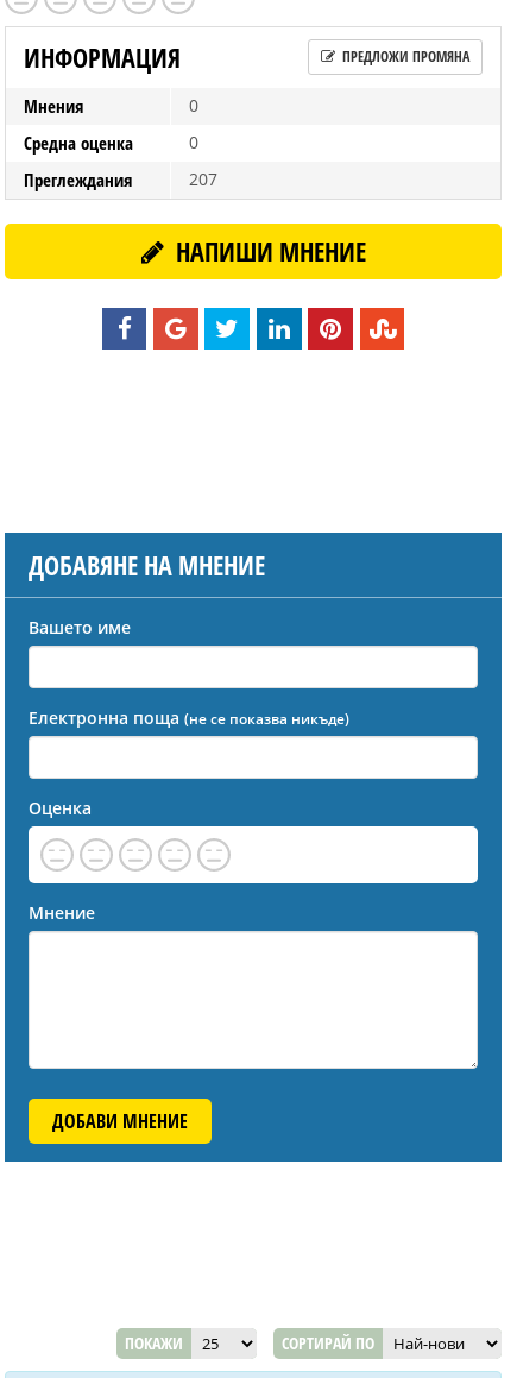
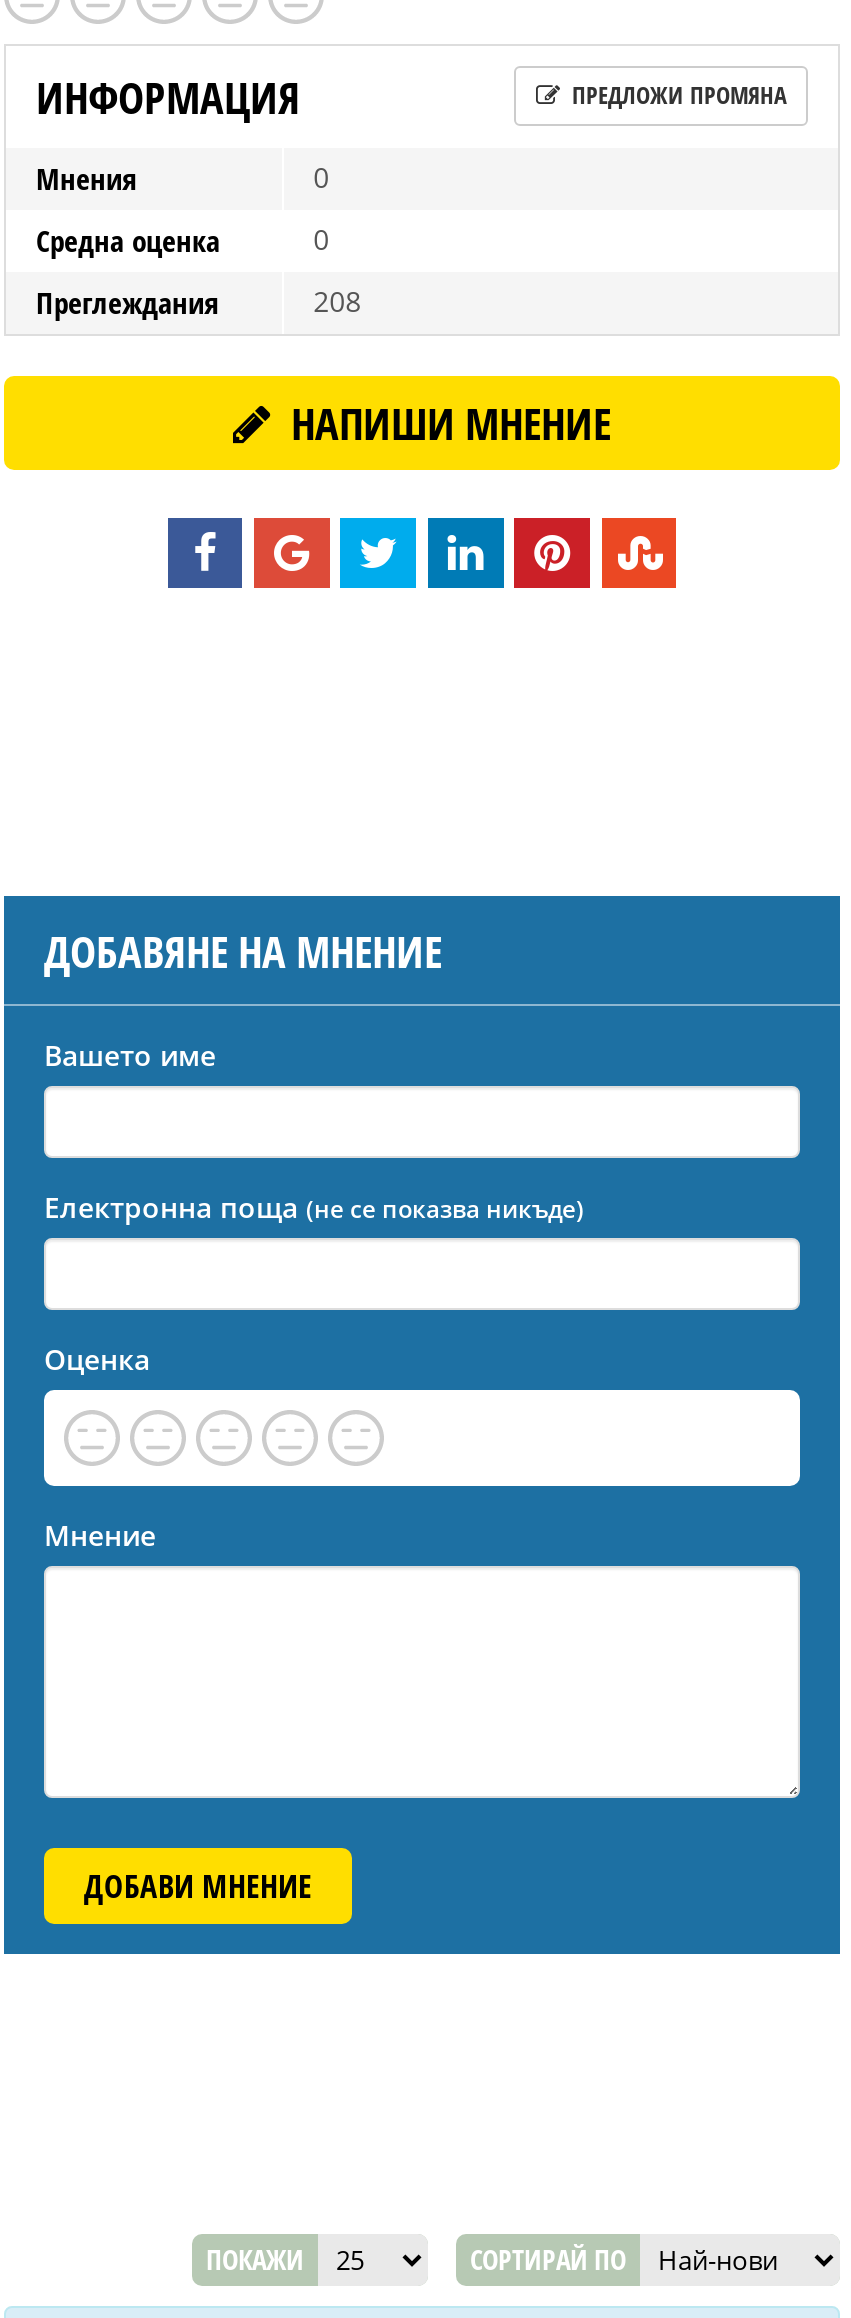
[189,168,217,190] 207 -> [313,282,361,320] 208

